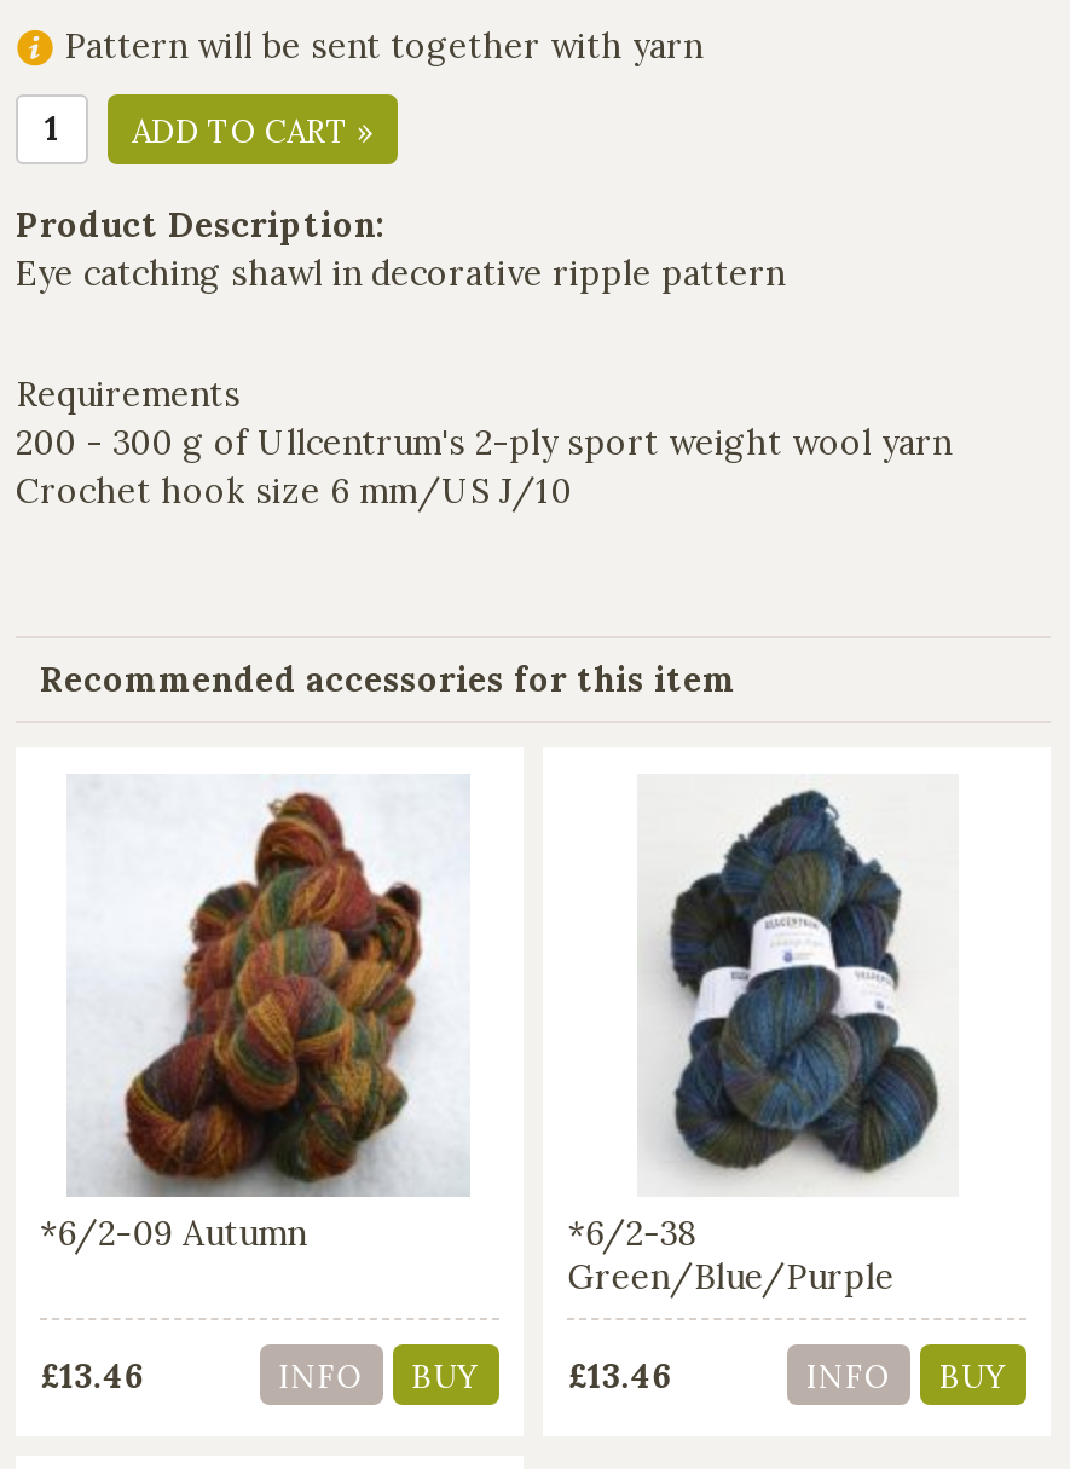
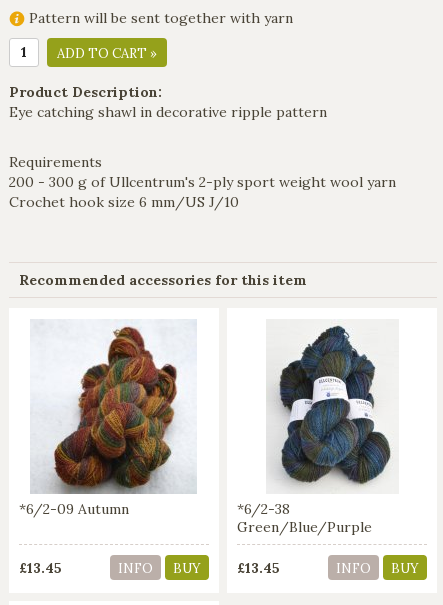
[40,1353,147,1397] £13.46 -> [19,559,62,577] £13.45
[568,1353,674,1397] £13.46 -> [237,559,280,577] £13.45

